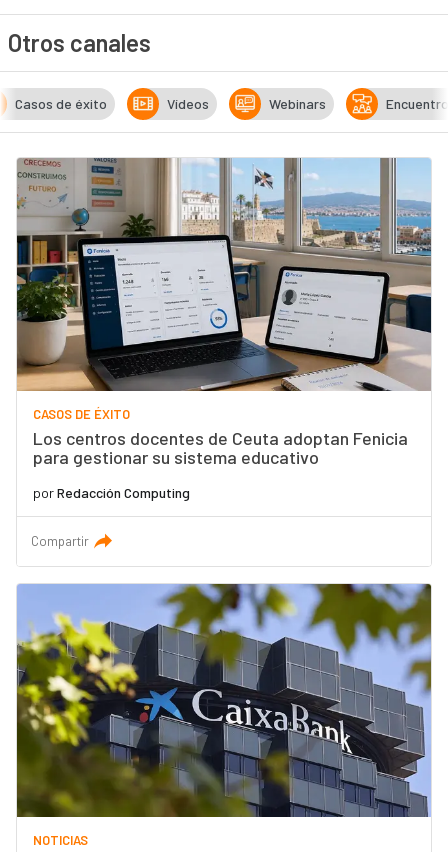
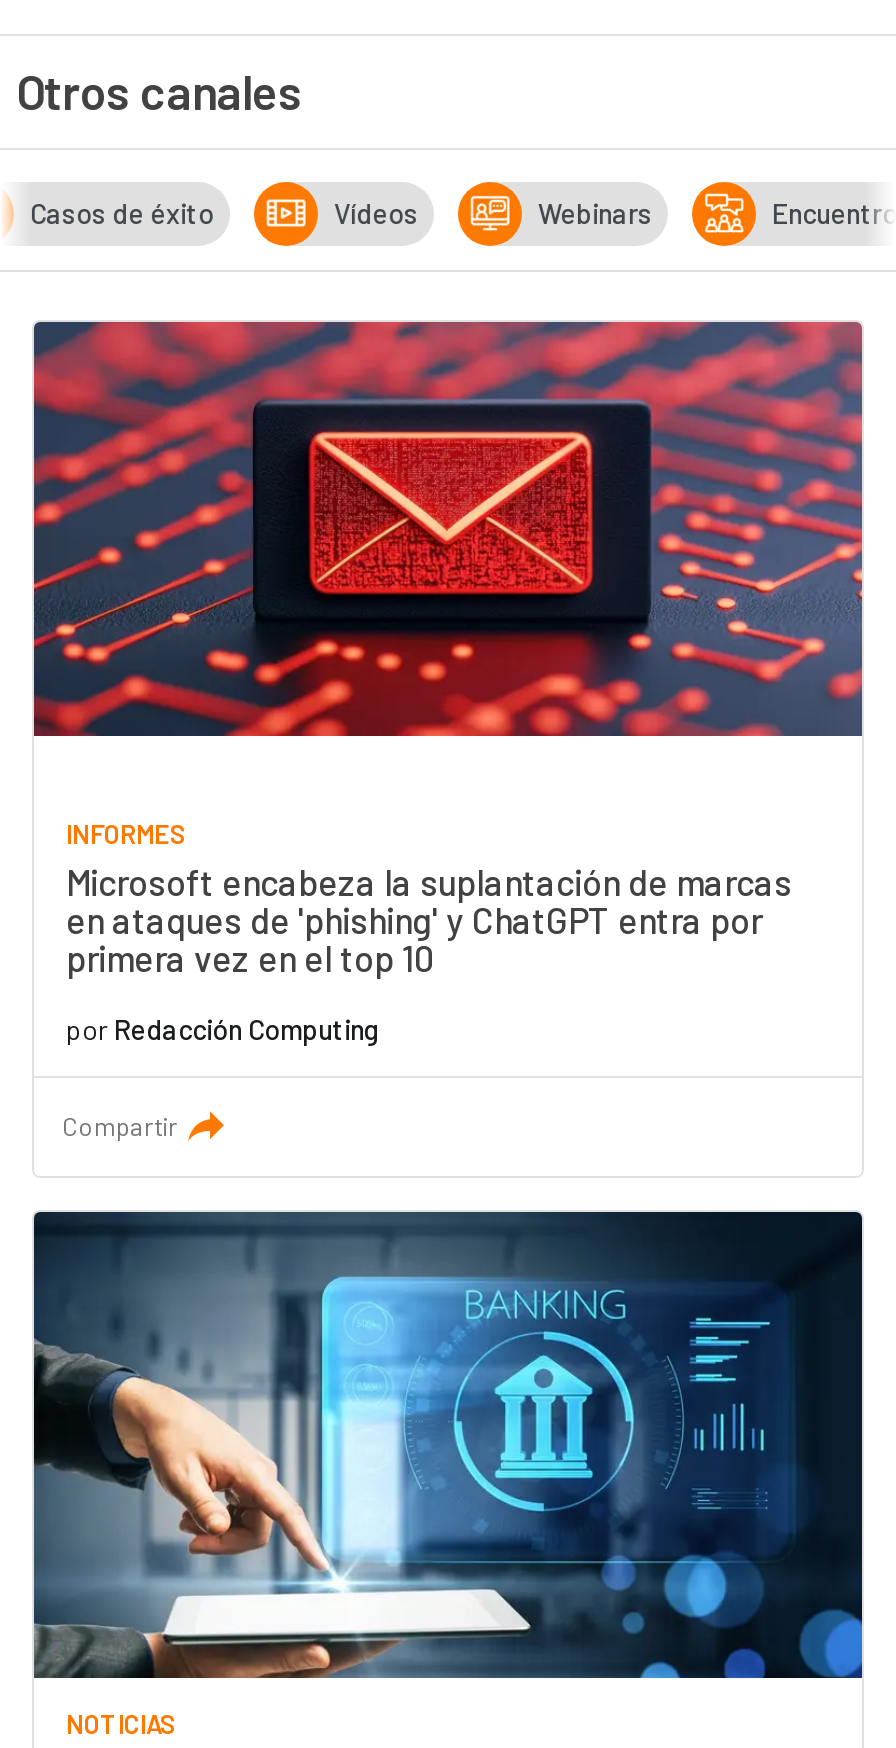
[16,157,432,468] [image] | CASOS DE ÉXITO | Los centros docentes de Ceuta adoptan Fenicia | para gestionar su sistema educativo -> [32,320,864,980] [image] | INFORMES | Microsoft encabeza la suplantación de marcas | en ataques de 'phishing' y ChatGPT entra por | primera vez en el top 10
[16,583,432,818] [image] -> [32,1210,864,1680] [image]

